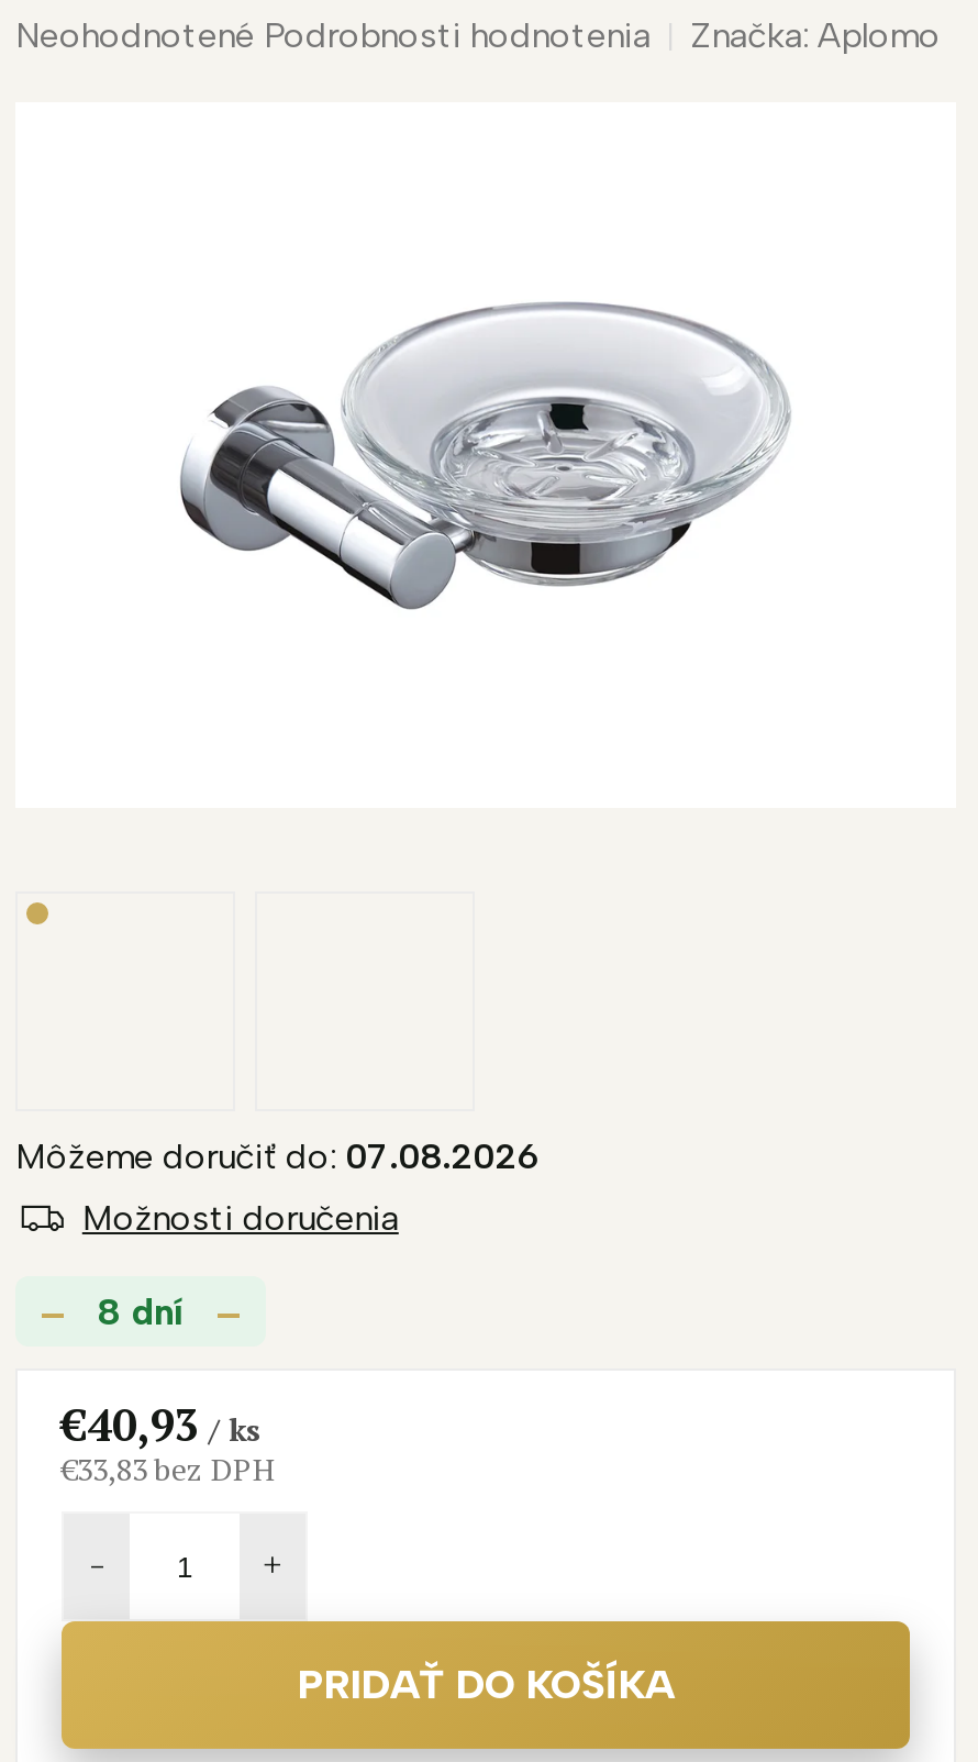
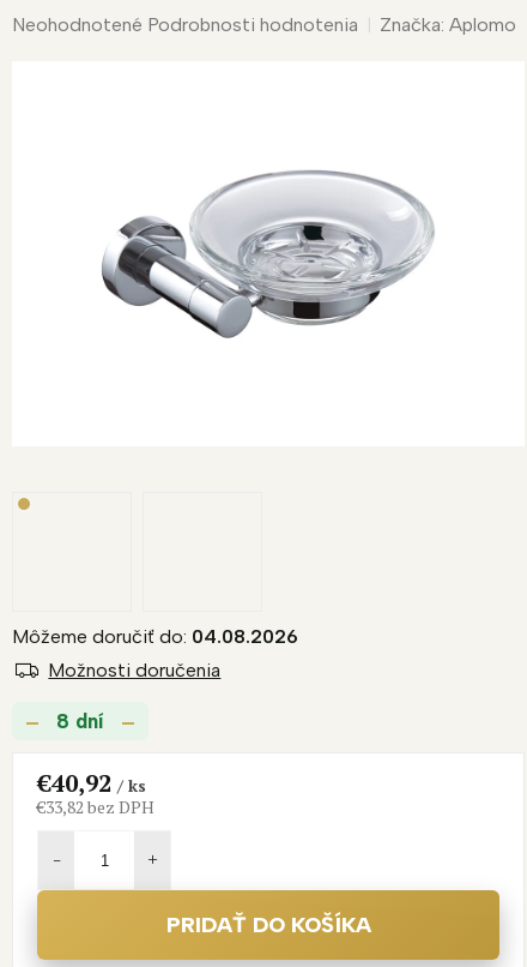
[15,1136,538,1178] Môžeme doručiť do: 07.08.2026 -> [12,626,298,648] Môžeme doručiť do: 04.08.2026
[62,1396,262,1455] €40,93 / ks -> [37,767,146,800] €40,92 / ks
[62,1449,277,1490] €33,83 bez DPH -> [37,796,155,819] €33,82 bez DPH

